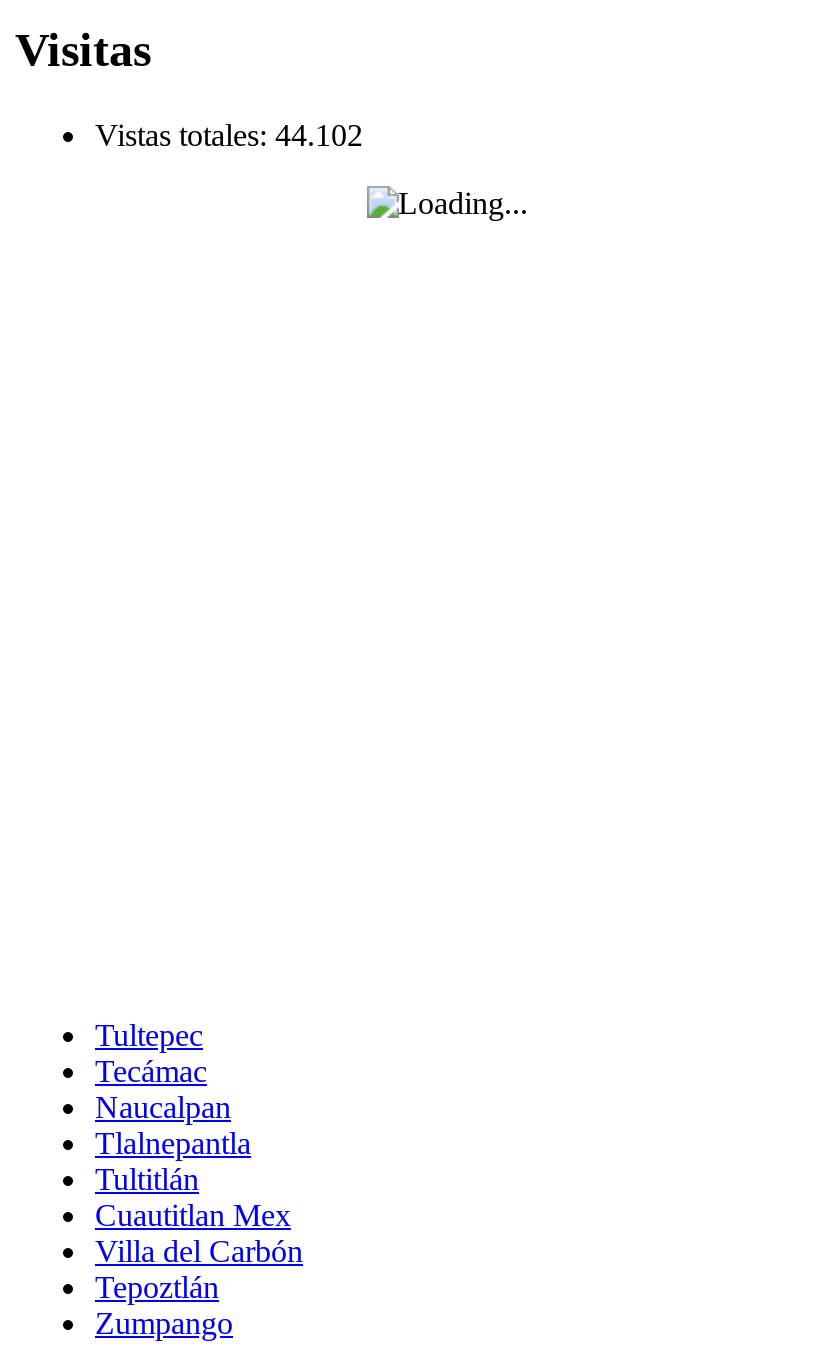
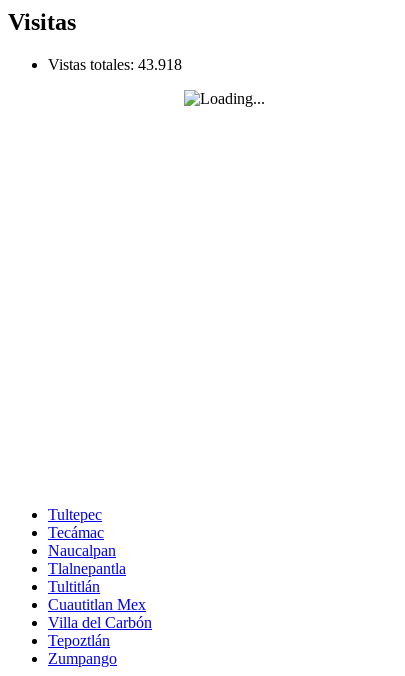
[95,118,363,152] Vistas totales: 44.102 -> [48,56,182,73] Vistas totales: 43.918

